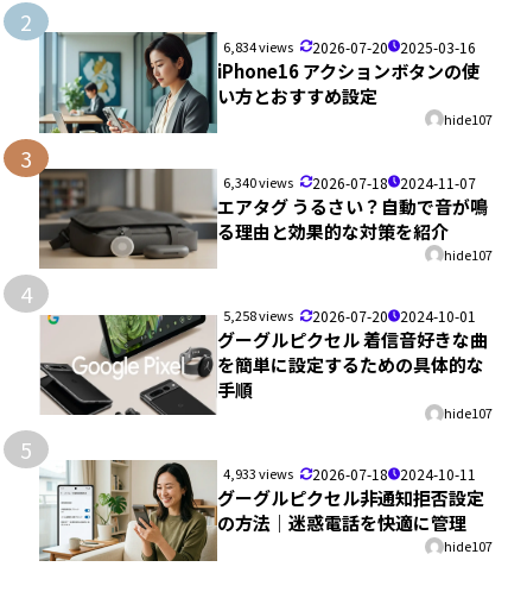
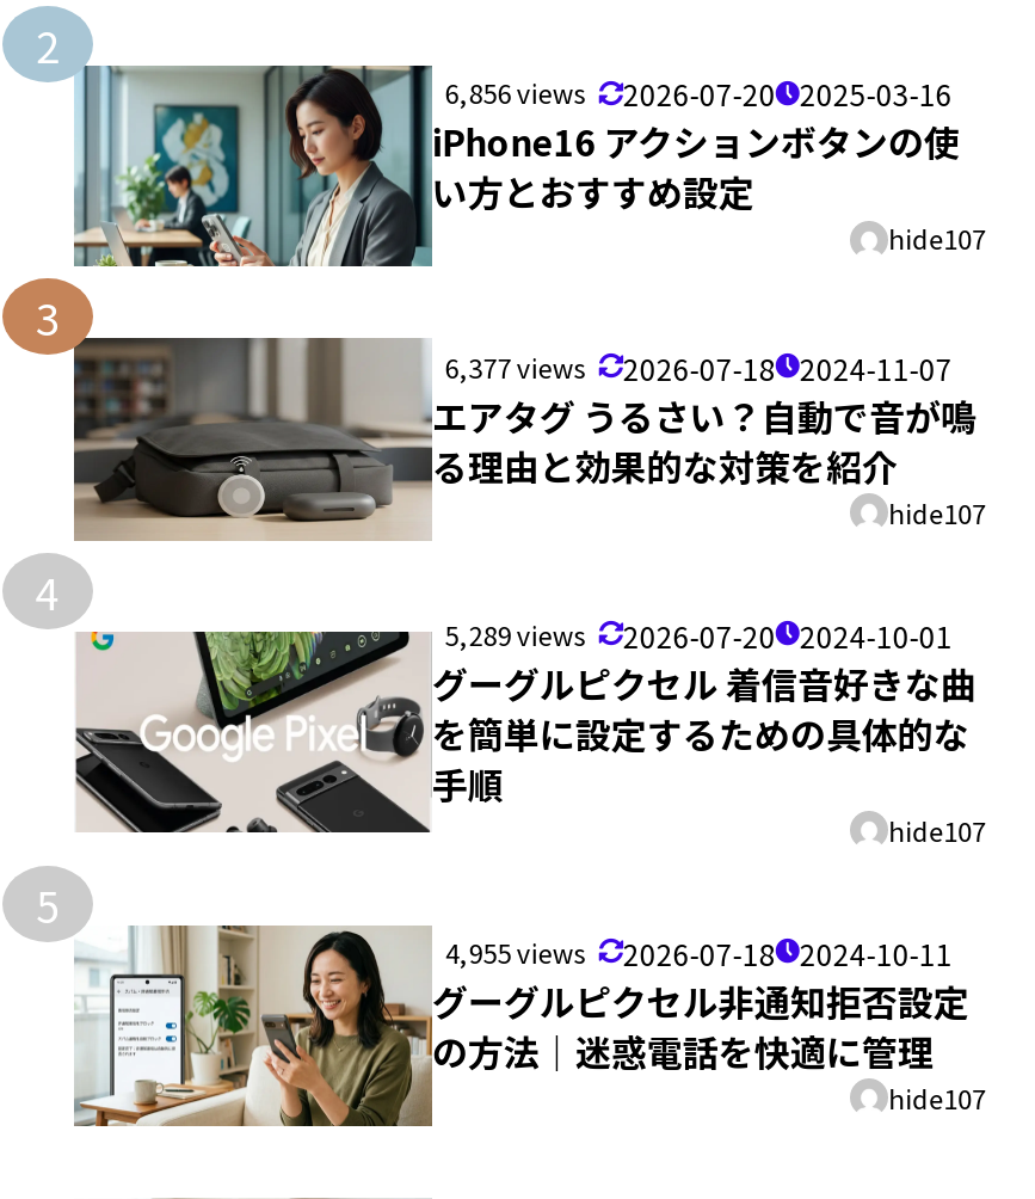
[224,36,476,57] 6,834 views 2026-07-20 2025-03-16 -> [445,73,952,114] 6,856 views 2026-07-20 2025-03-16
[224,172,476,192] 6,340 views 2026-07-18 2024-11-07 -> [445,346,952,387] 6,377 views 2026-07-18 2024-11-07
[224,306,476,326] 5,258 views 2026-07-20 2024-10-01 -> [445,614,952,655] 5,289 views 2026-07-20 2024-10-01
[224,464,476,484] 4,933 views 2026-07-18 2024-10-11 -> [445,932,952,973] 4,955 views 2026-07-18 2024-10-11

